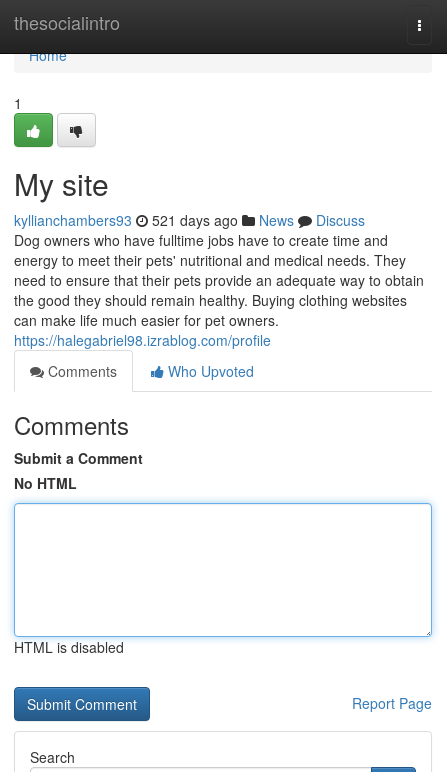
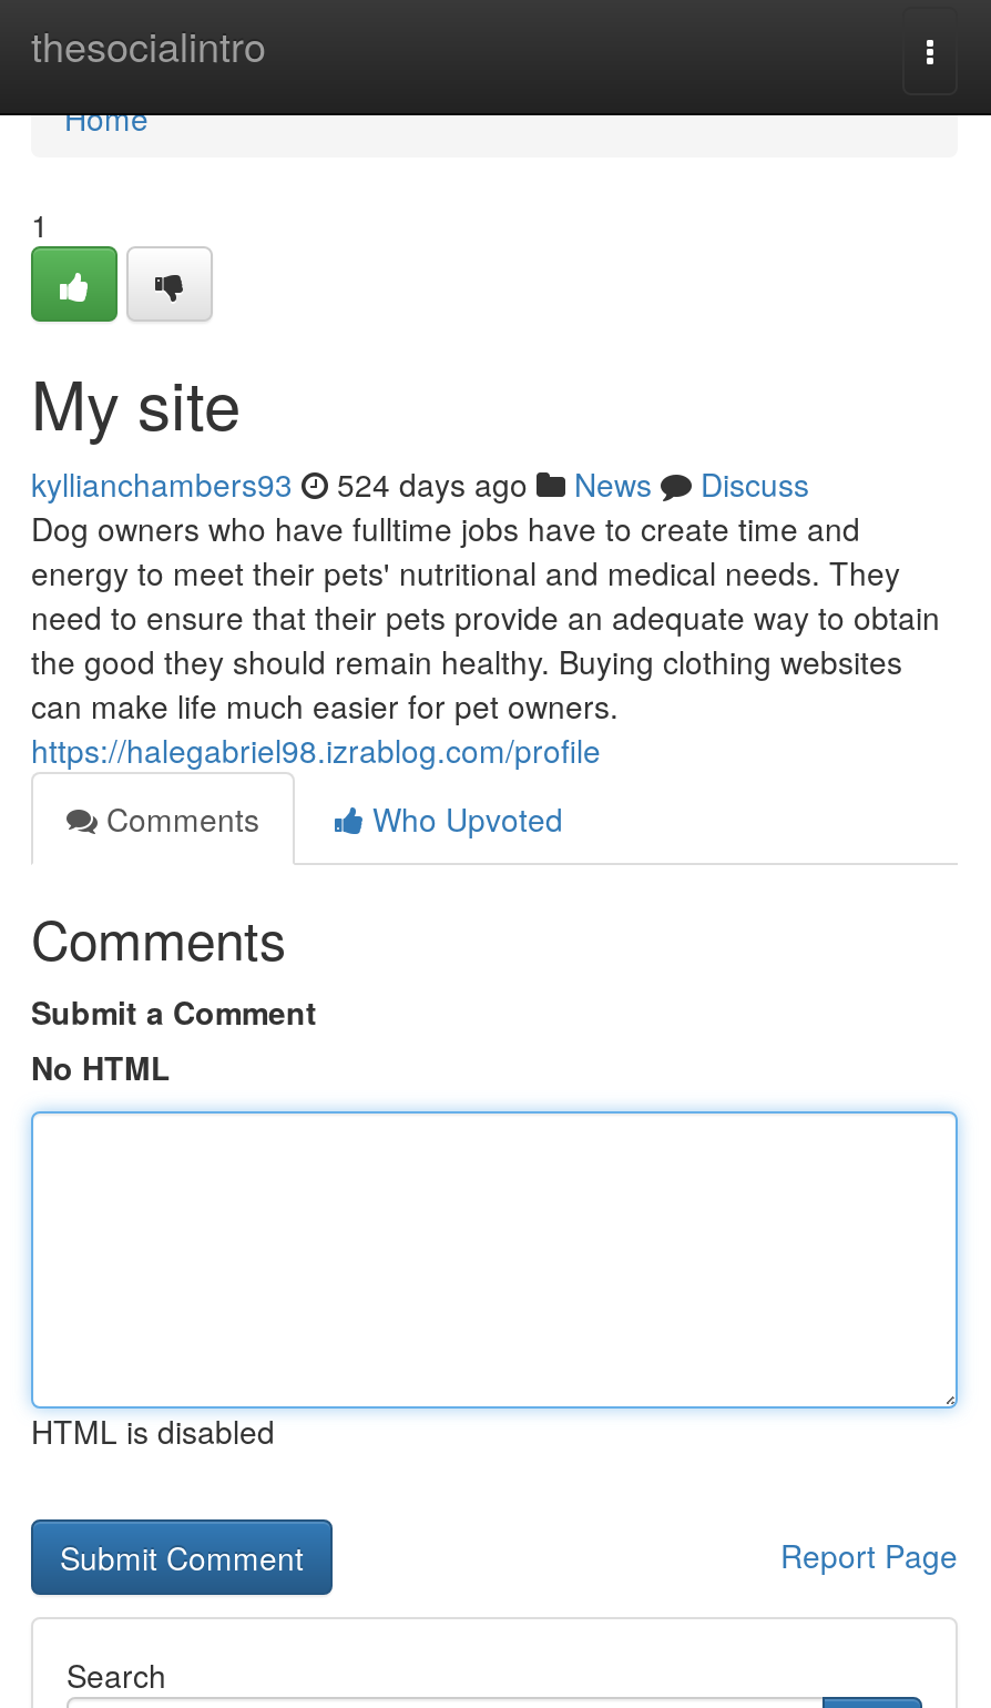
[14,210,365,230] kyllianchambers93 521 days ago News Discuss -> [31,461,809,506] kyllianchambers93 524 days ago News Discuss

